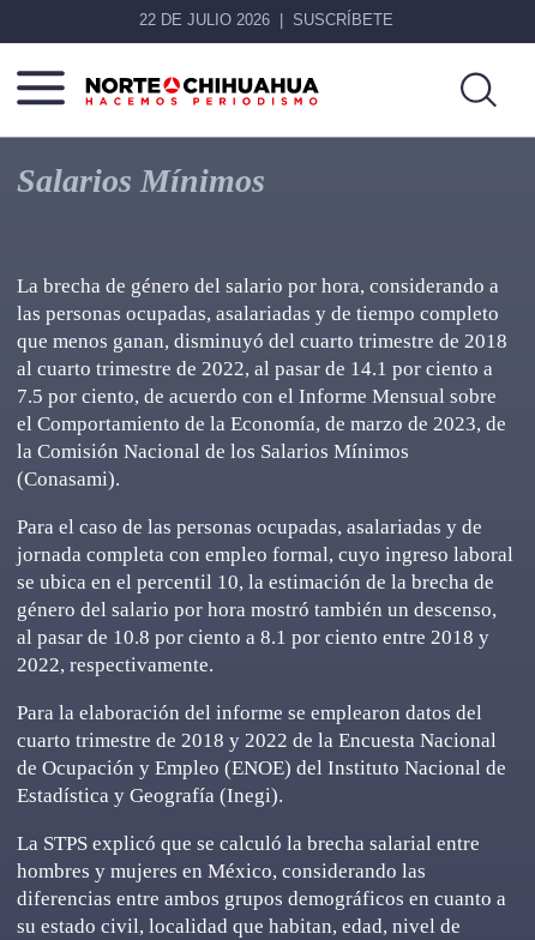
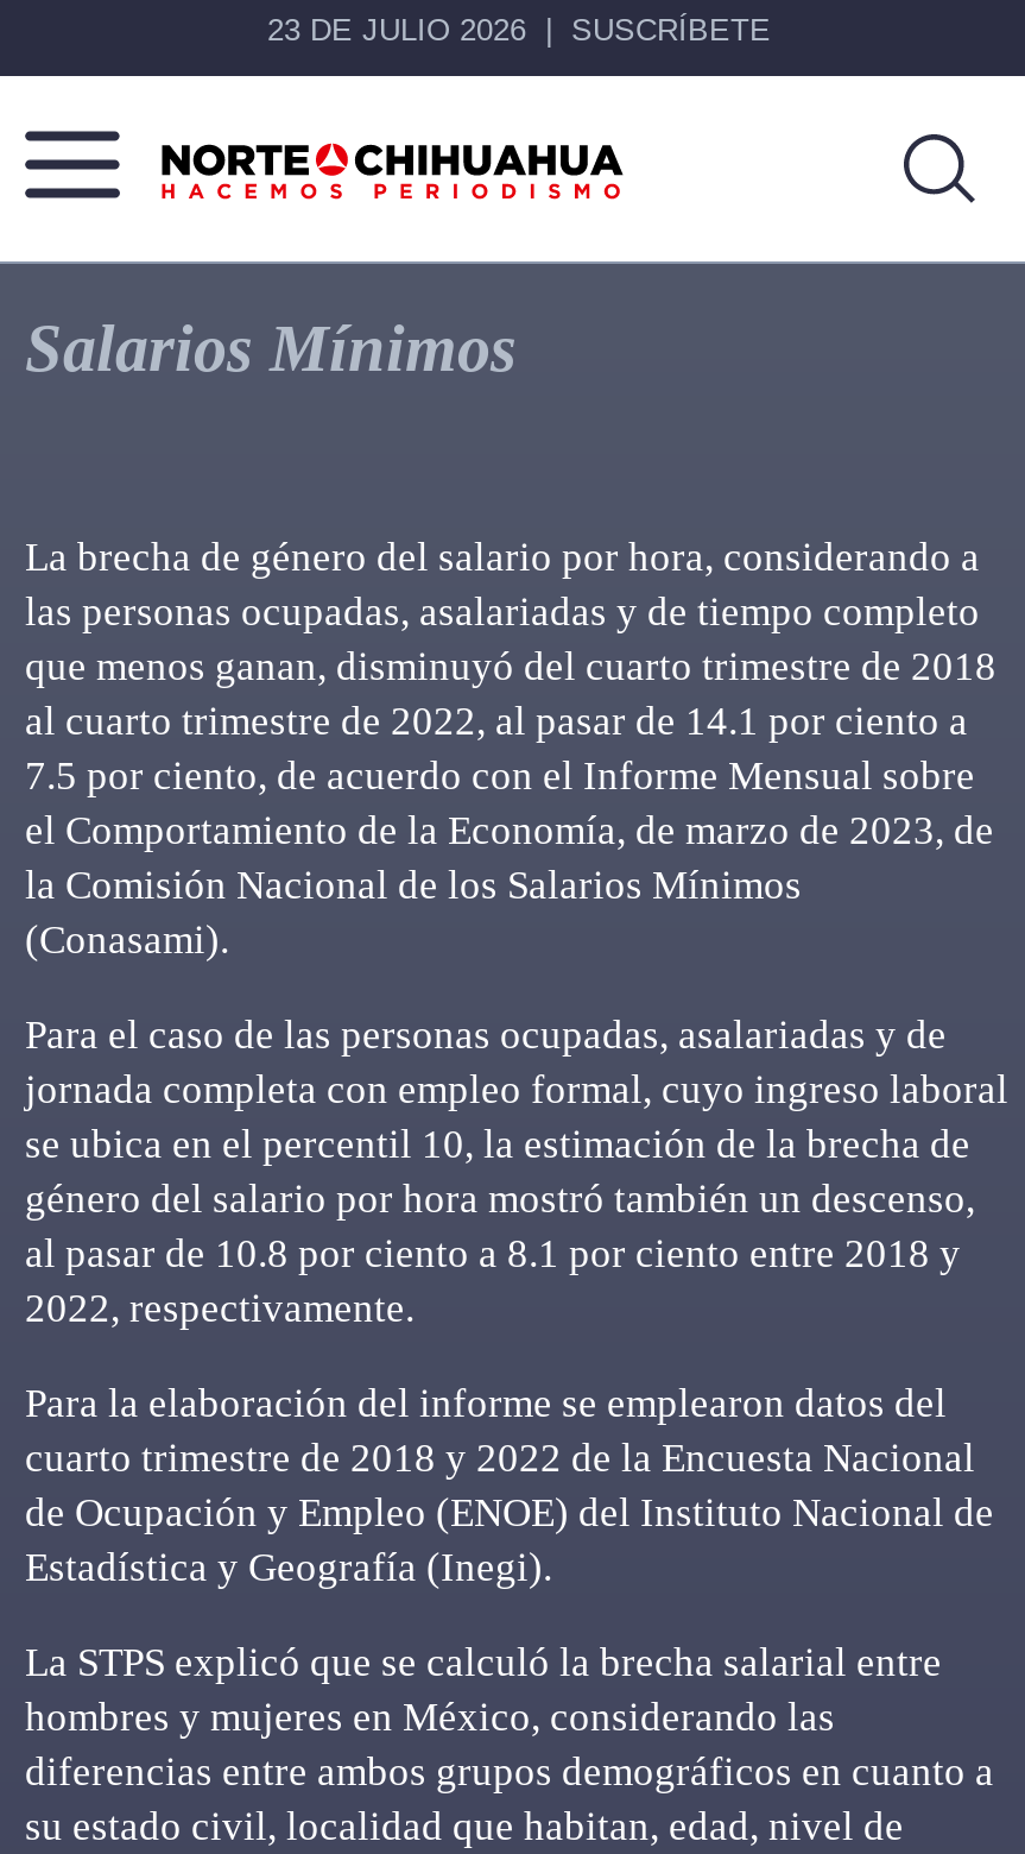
[139,11,393,29] 22 DE JULIO 2026 SUSCRÍBETE -> [267,12,771,48] 23 DE JULIO 2026 SUSCRÍBETE

